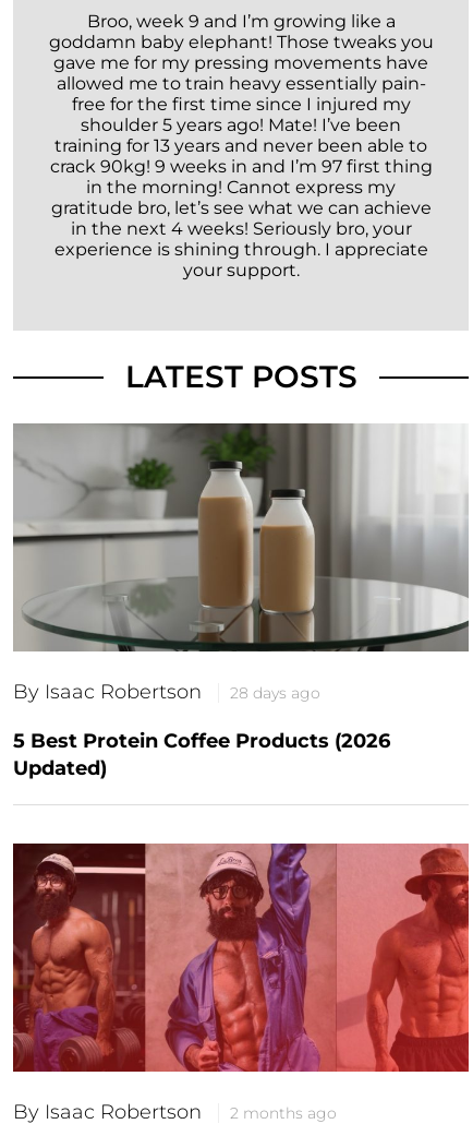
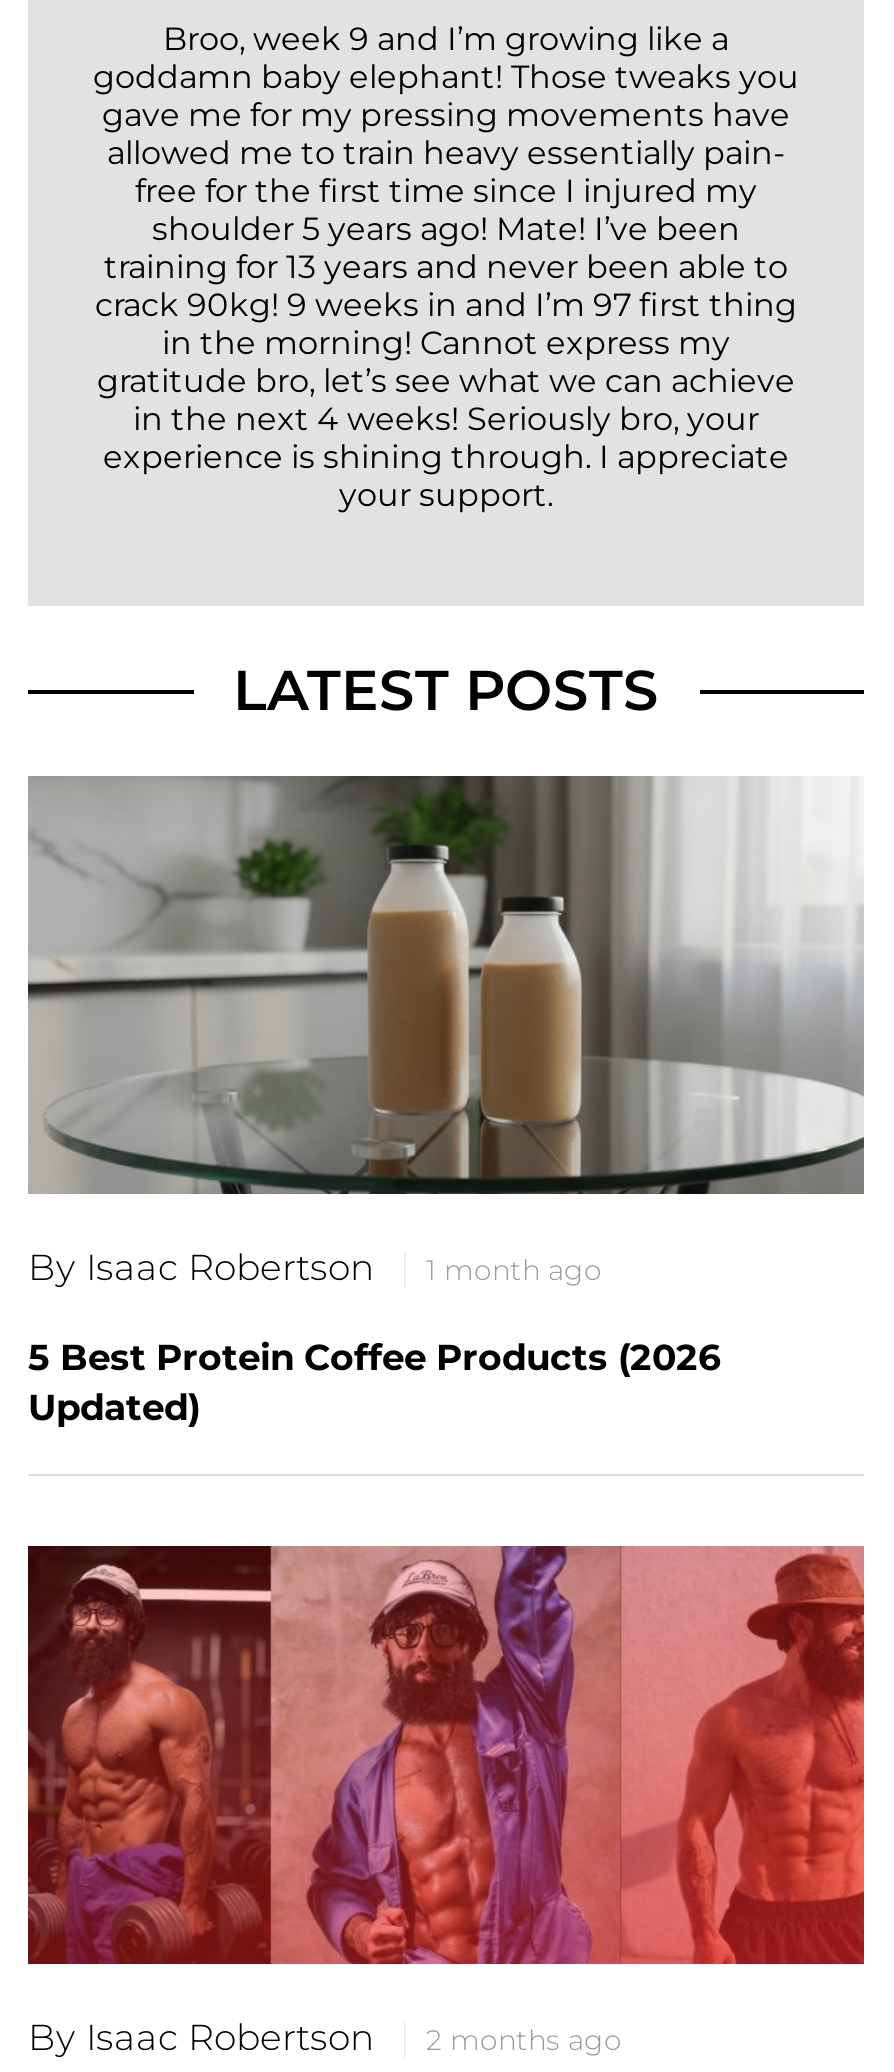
[13,680,320,704] By Isaac Robertson 28 days ago -> [28,1246,602,1290] By Isaac Robertson 1 month ago

